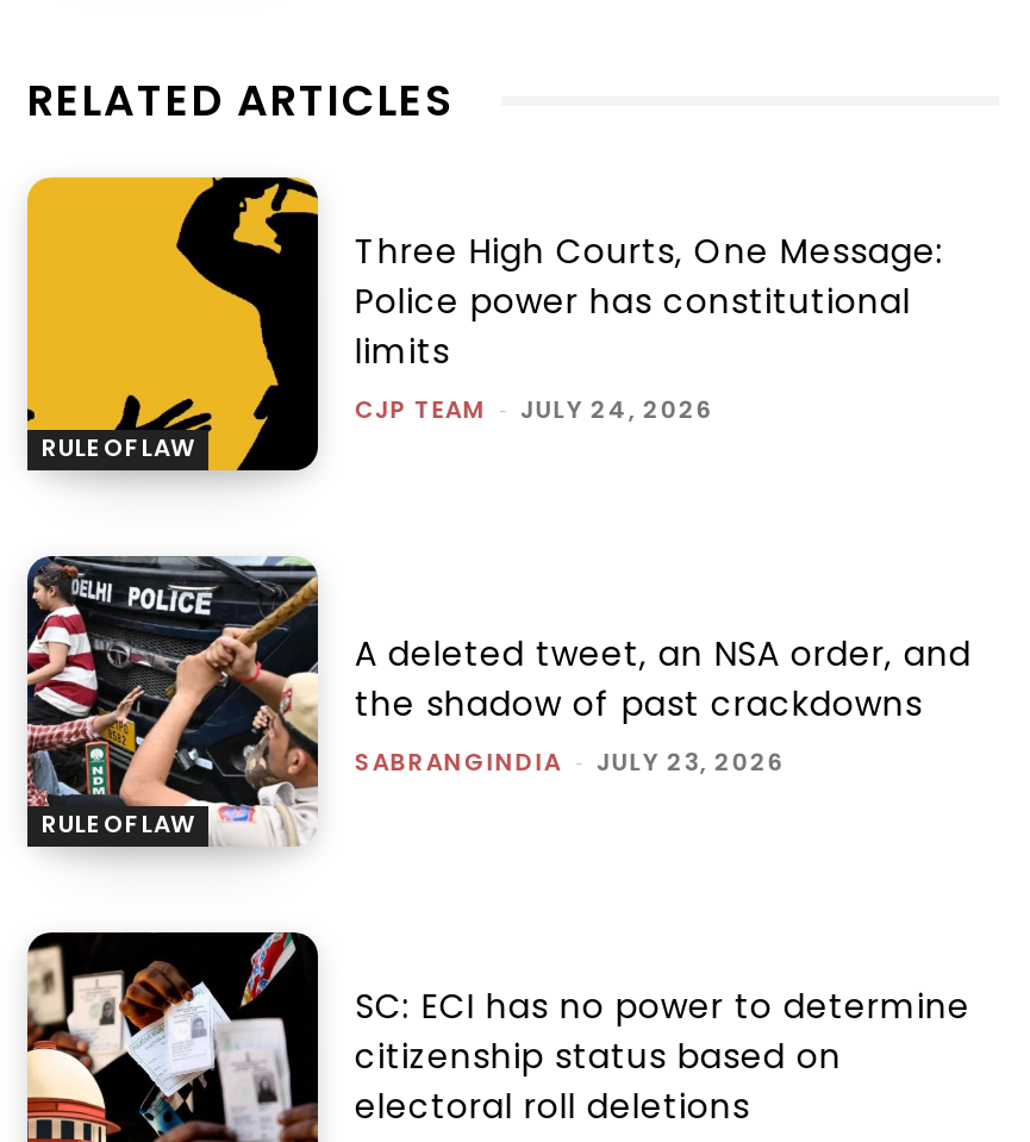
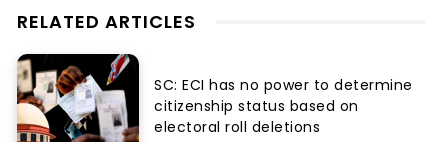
[25,175,320,482] [image] | RULE OF LAW -> none
[355,228,944,428] Three High Courts, One Message: | Police power has constitutional | limits | CJP TEAM - JULY 24, 2026 -> none
[25,554,320,859] [image] | RULE OF LAW -> none
[355,630,971,780] A deleted tweet, an NSA order, and | the shadow of past crackdowns | SABRANGINDIA - JULY 23, 2026 -> none

